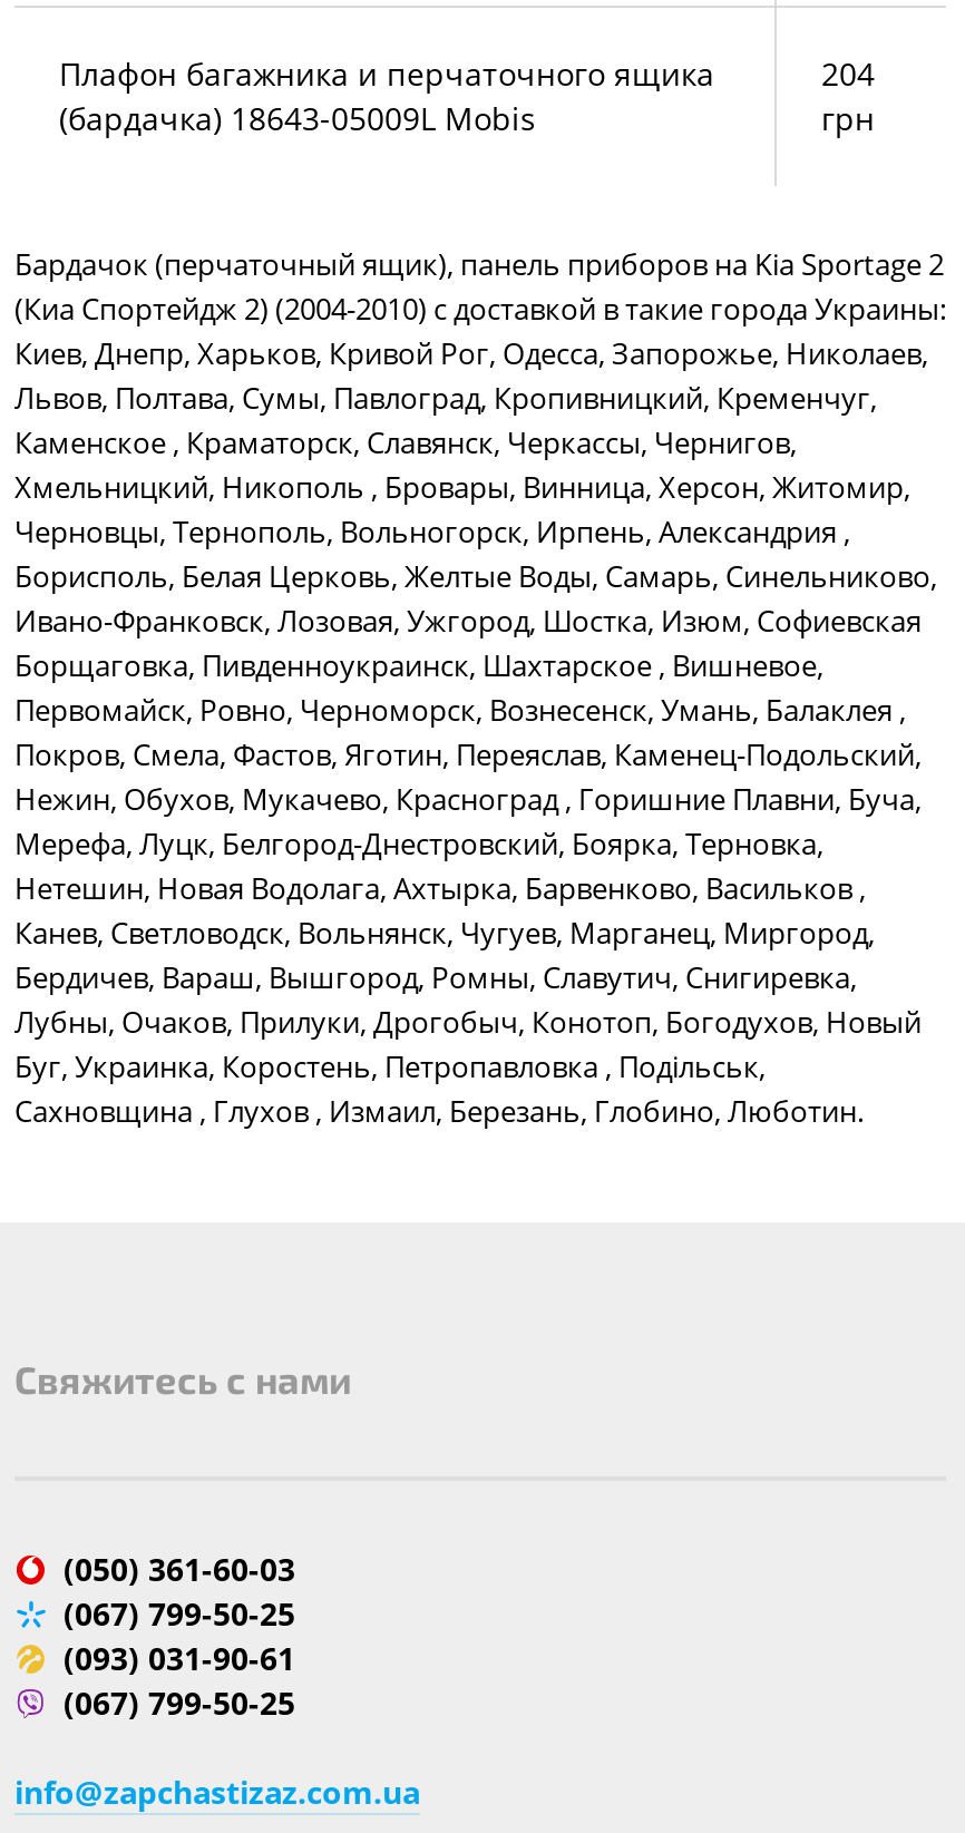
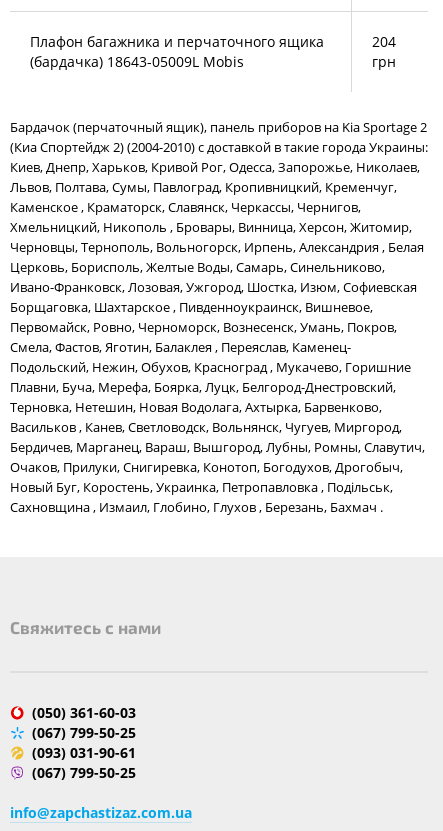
[14,510,937,595] Черновцы, Тернополь, Вольногорск, Ирпень, Александрия , | Борисполь, Белая Церковь, Желтые Воды, Самарь, Синельниково, -> [10,237,424,275] Черновцы, Тернополь, Вольногорск, Ирпень, Александрия , Белая | Церковь, Борисполь, Желтые Воды, Самарь, Синельниково,
[14,644,922,1130] Борщаговка, Пивденноукраинск, Шахтарское , Вишневое, | Первомайск, Ровно, Черноморск, Вознесенск, Умань, Балаклея , | Покров, Смела, Фастов, Яготин, Переяслав, Каменец-Подольский, | Нежин, Обухов, Мукачево, Красноград , Горишние Плавни, Буча, | Мерефа, Луцк, Белгород-Днестровский, Боярка, Терновка, | Нетешин, Новая Водолага, Ахтырка, Барвенково, Васильков , | Канев, Светловодск, Вольнянск, Чугуев, Марганец, Миргород, | Бердичев, Вараш, Вышгород, Ромны, Славутич, Снигиревка, | Лубны, Очаков, Прилуки, Дрогобыч, Конотоп, Богодухов, Новый | Буг, Украинка, Коростень, Петропавловка , Подільськ, | Сахновщина , Глухов , Измаил, Березань, Глобино, Люботин. -> [10,297,425,515] Борщаговка, Шахтарское , Пивденноукраинск, Вишневое, | Первомайск, Ровно, Черноморск, Вознесенск, Умань, Покров, | Смела, Фастов, Яготин, Балаклея , Переяслав, Каменец- | Подольский, Нежин, Обухов, Красноград , Мукачево, Горишние | Плавни, Буча, Мерефа, Боярка, Луцк, Белгород-Днестровский, | Терновка, Нетешин, Новая Водолага, Ахтырка, Барвенково, | Васильков , Канев, Светловодск, Вольнянск, Чугуев, Миргород, | Бердичев, Марганец, Вараш, Вышгород, Лубны, Ромны, Славутич, | Очаков, Прилуки, Снигиревка, Конотоп, Богодухов, Дрогобыч, | Новый Буг, Коростень, Украинка, Петропавловка , Подільськ, | Сахновщина , Измаил, Глобино, Глухов , Березань, Бахмач .

